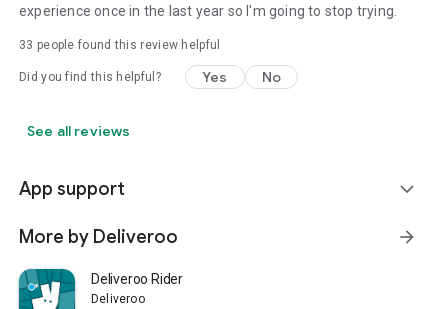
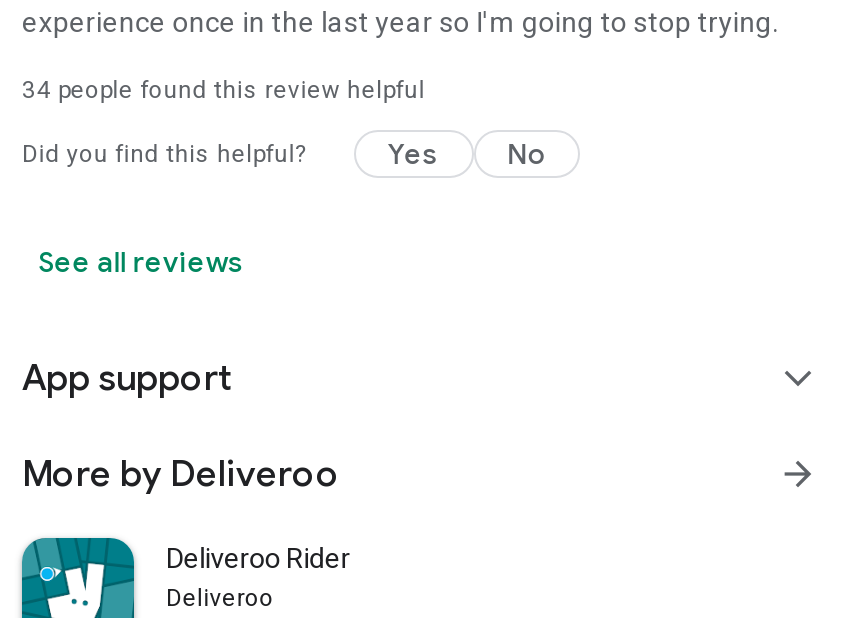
[19,38,220,52] 33 people found this review helpful -> [22,76,425,104] 34 people found this review helpful

